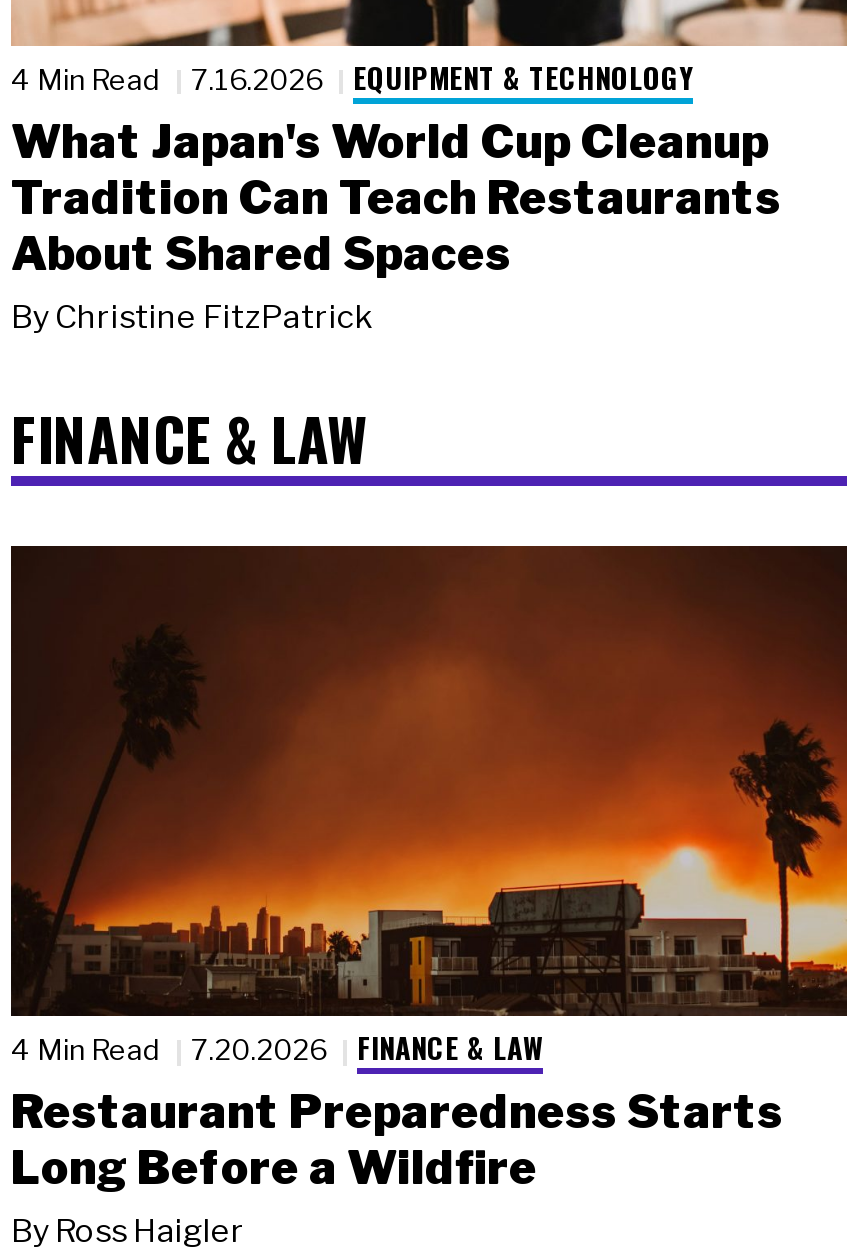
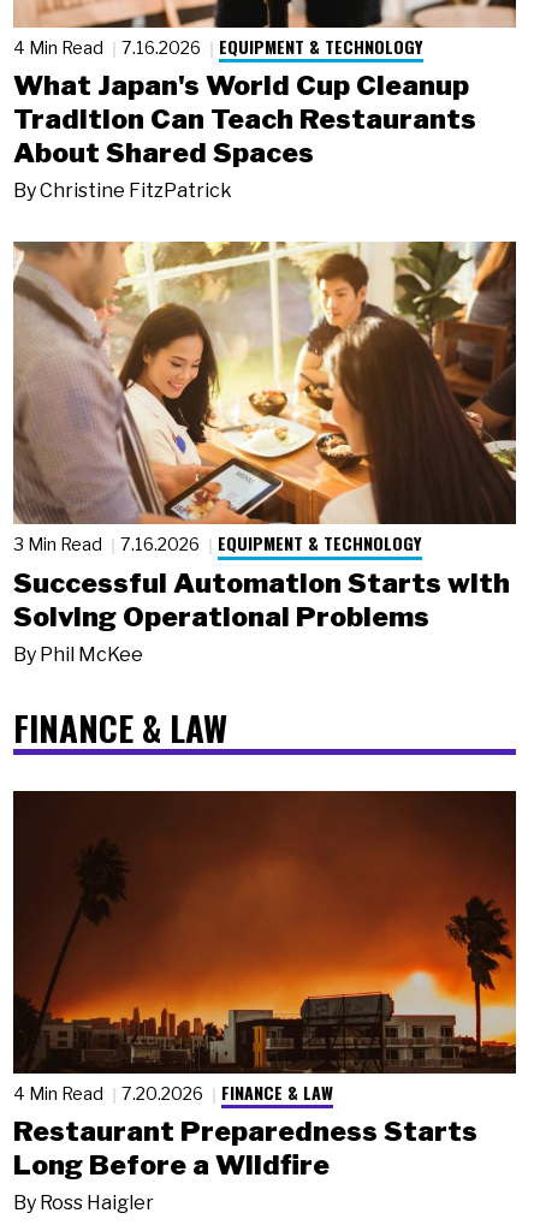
none -> [13,238,517,666] [image] | 3 Min Read | 7.16.2026 | EQUIPMENT & TECHNOLOGY | Successful Automation Starts with | Solving Operational Problems | By Phil McKee

